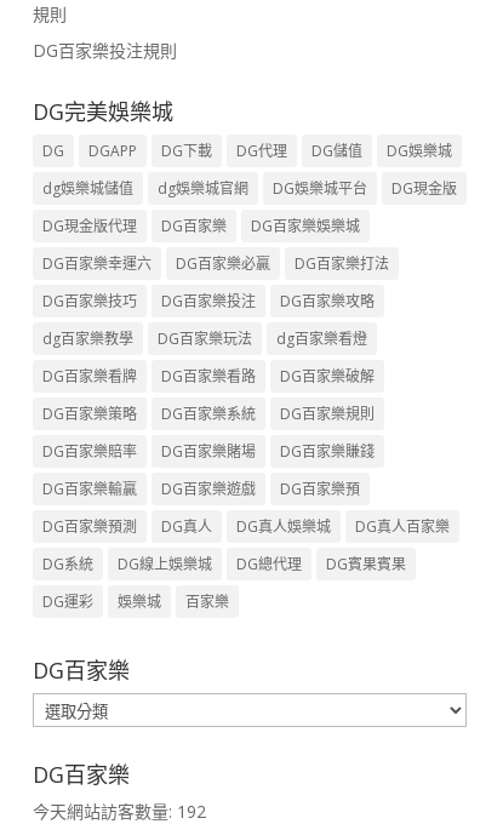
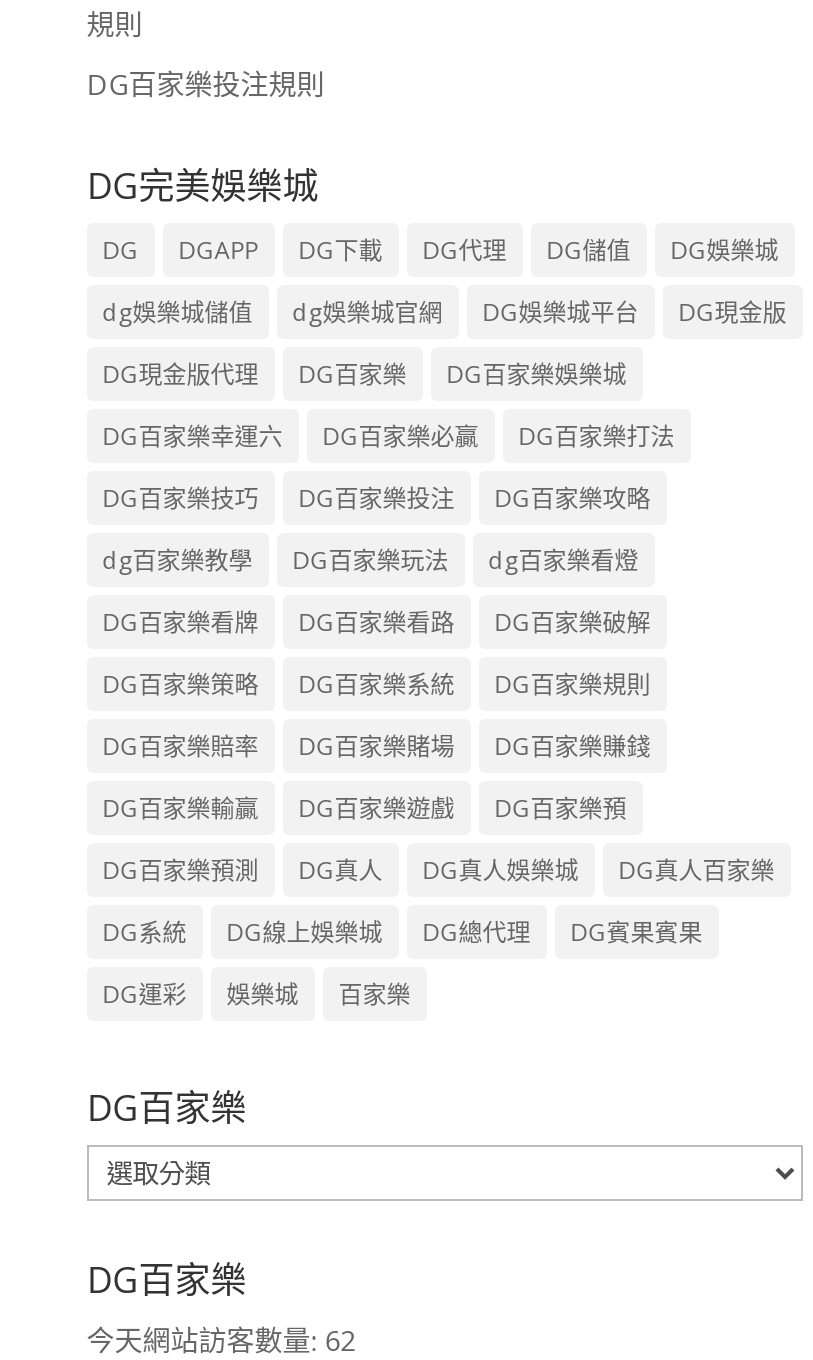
[32,800,206,823] 今天網站訪客數量: 192 -> [87,1320,357,1358] 今天網站訪客數量: 62

